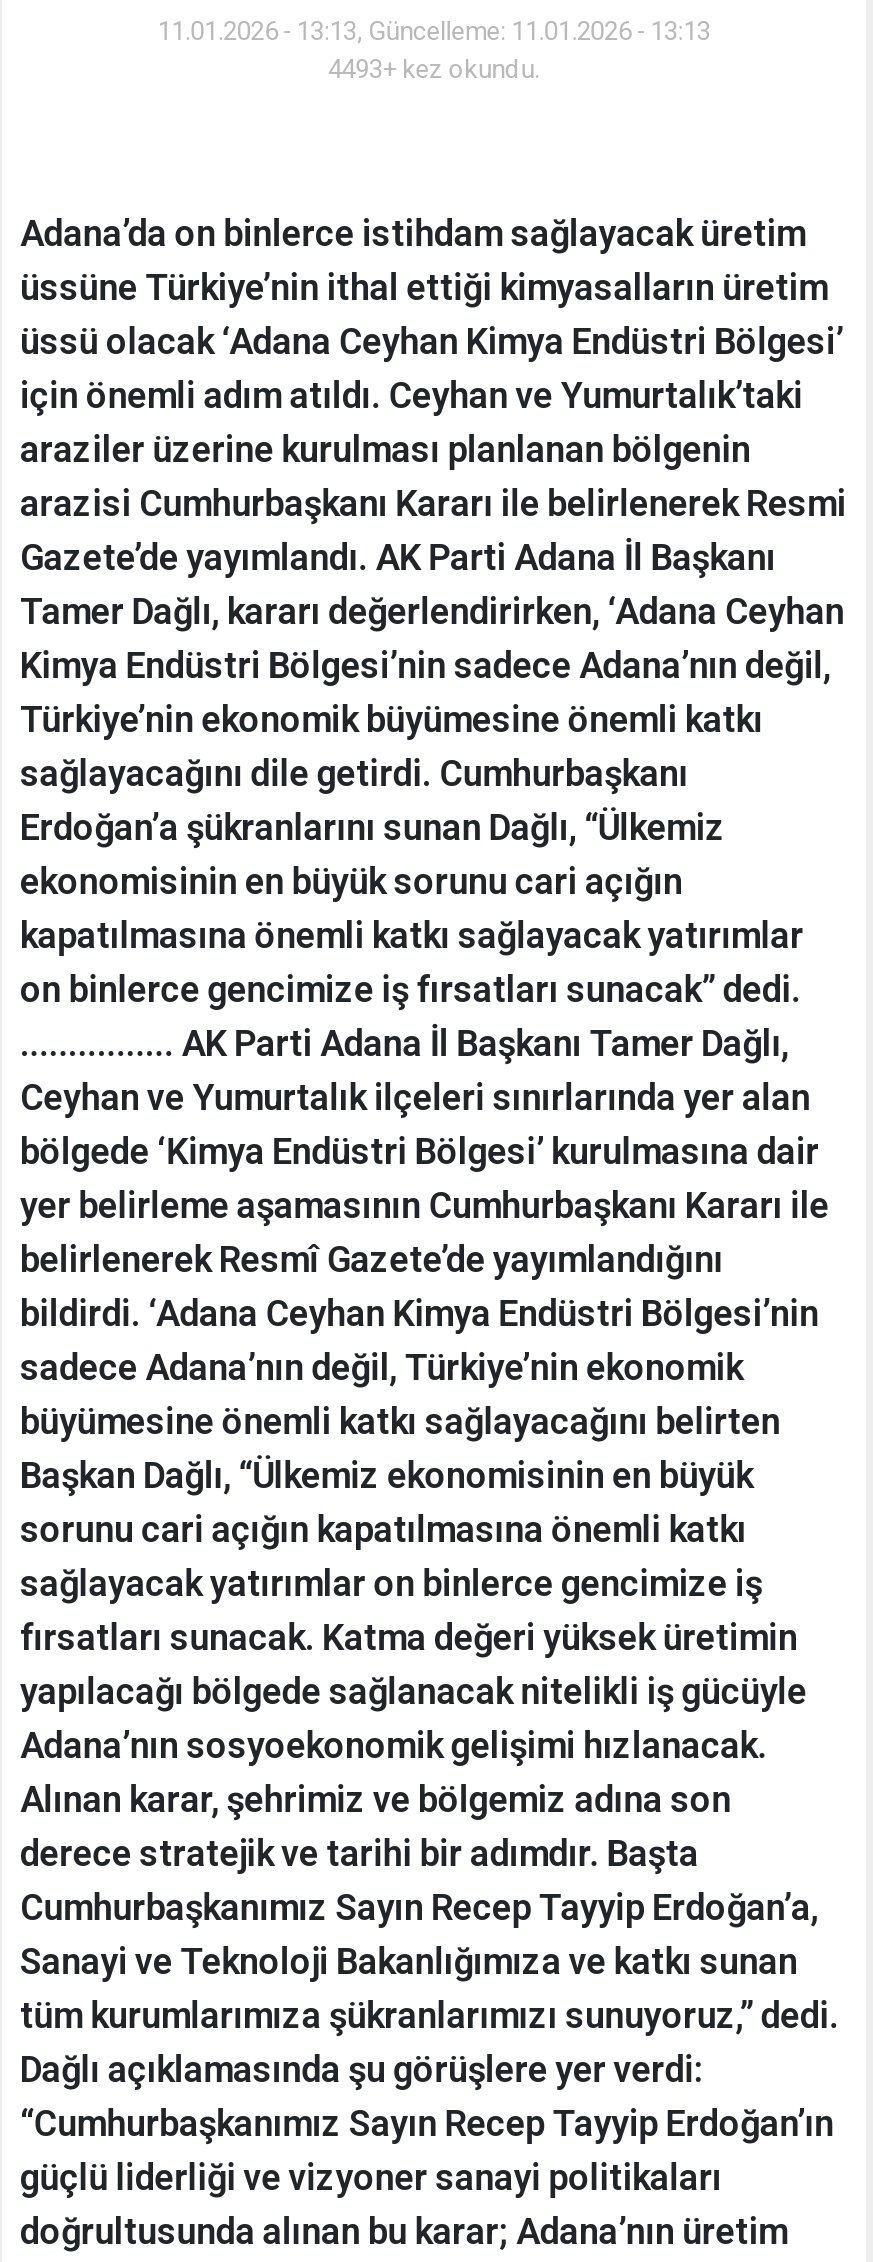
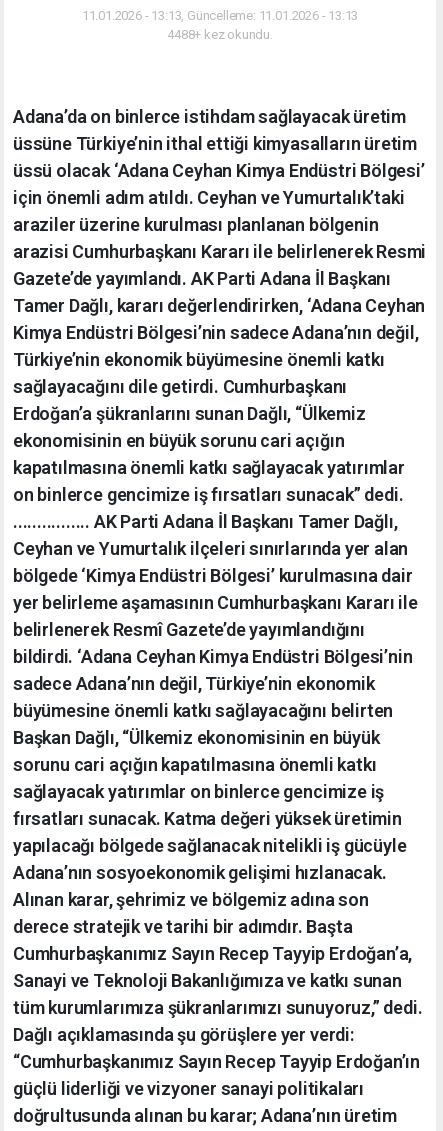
[328,54,540,84] 4493+ kez okundu. -> [167,27,273,42] 4488+ kez okundu.

